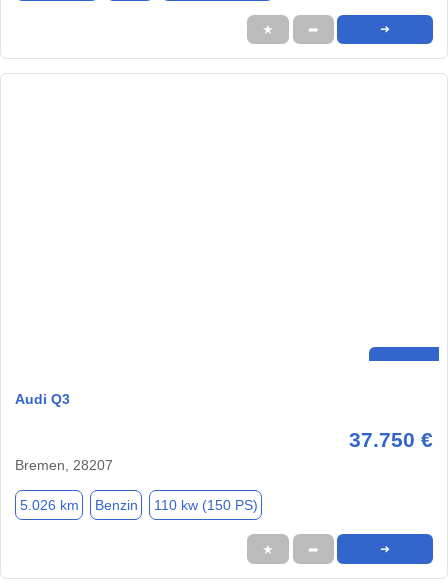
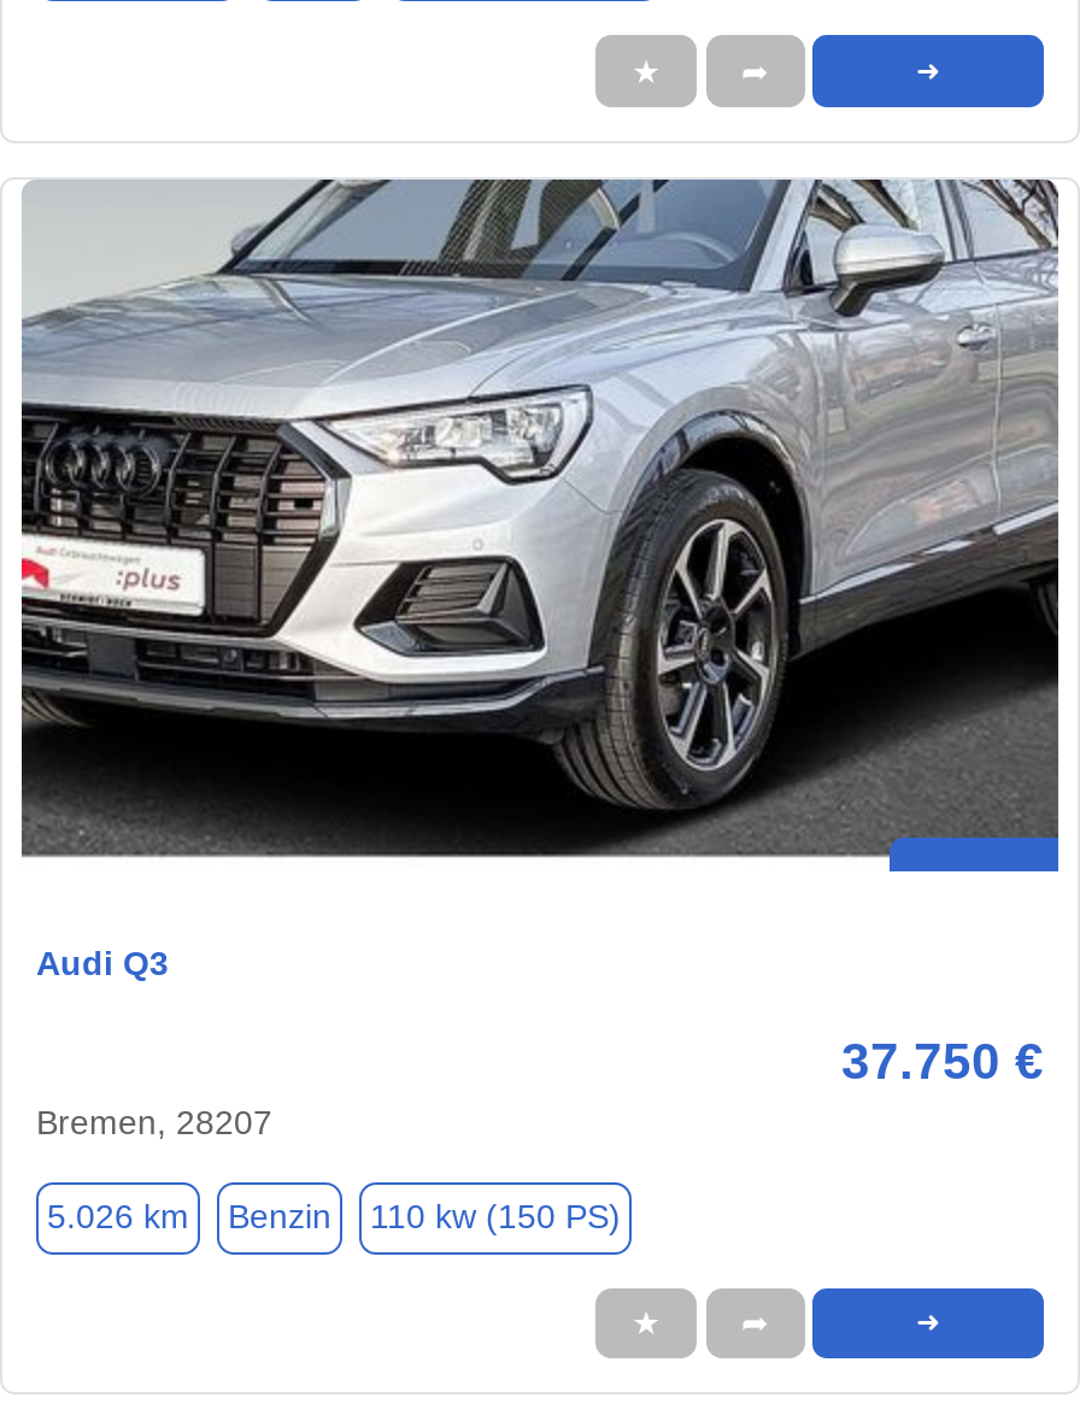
none -> [19,176,1061,873] [image]

